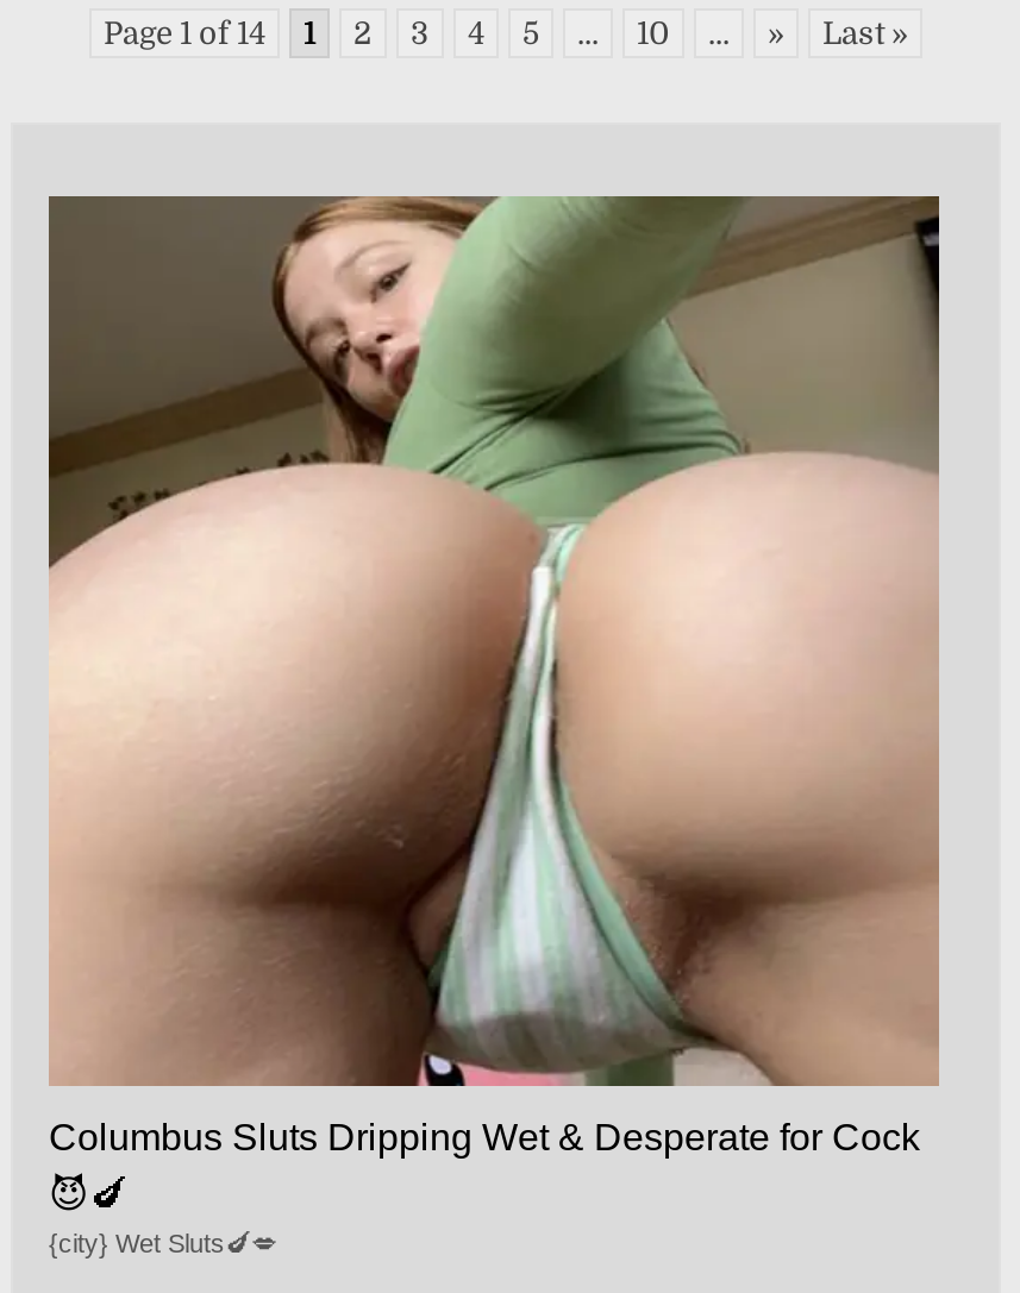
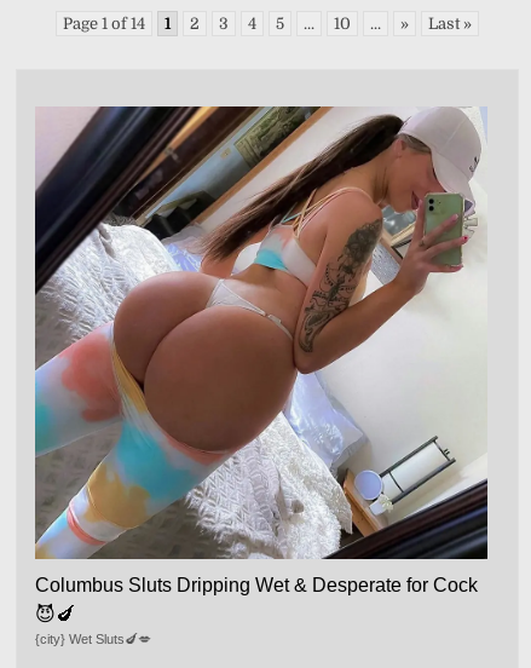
[46,194,941,1088] [image] -> [34,105,489,560] [image]

